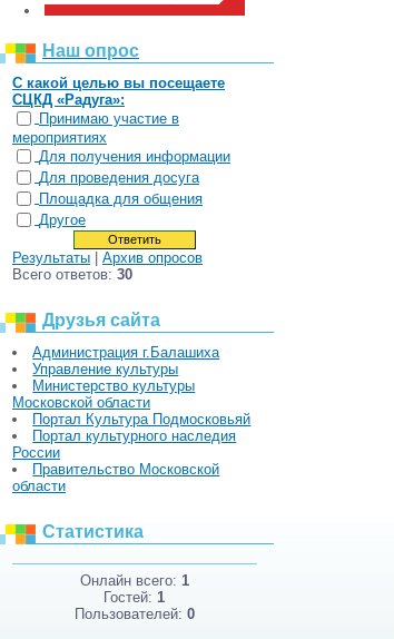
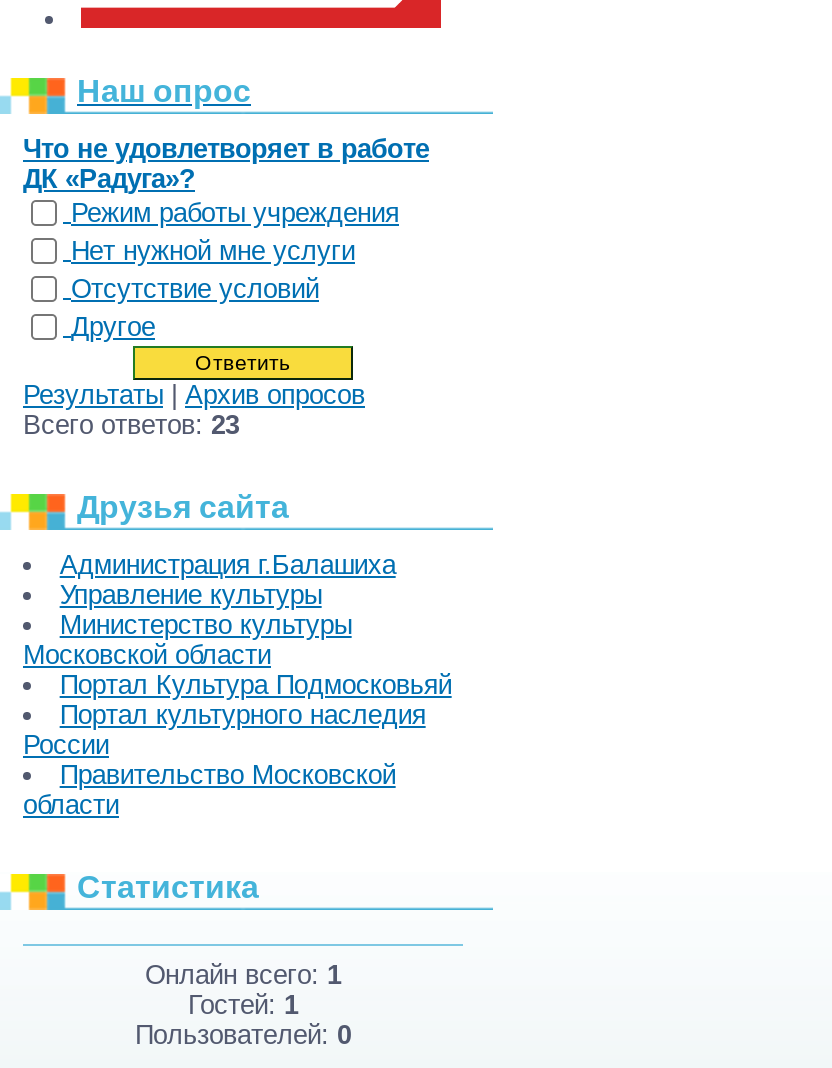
[12,75,230,208] С какой целью вы посещаете | СЦКД «Радуга»: | Принимаю участие в | мероприятиях | Для получения информации | Для проведения досуга | Площадка для общения -> [23,135,429,305] Что не удовлетворяет в работе | ДК «Радуга»? | Режим работы учреждения | Нет нужной мне услуги | Отсутствие условий
[12,267,132,283] Всего ответов:30 -> [23,411,239,441] Всего ответов:23

